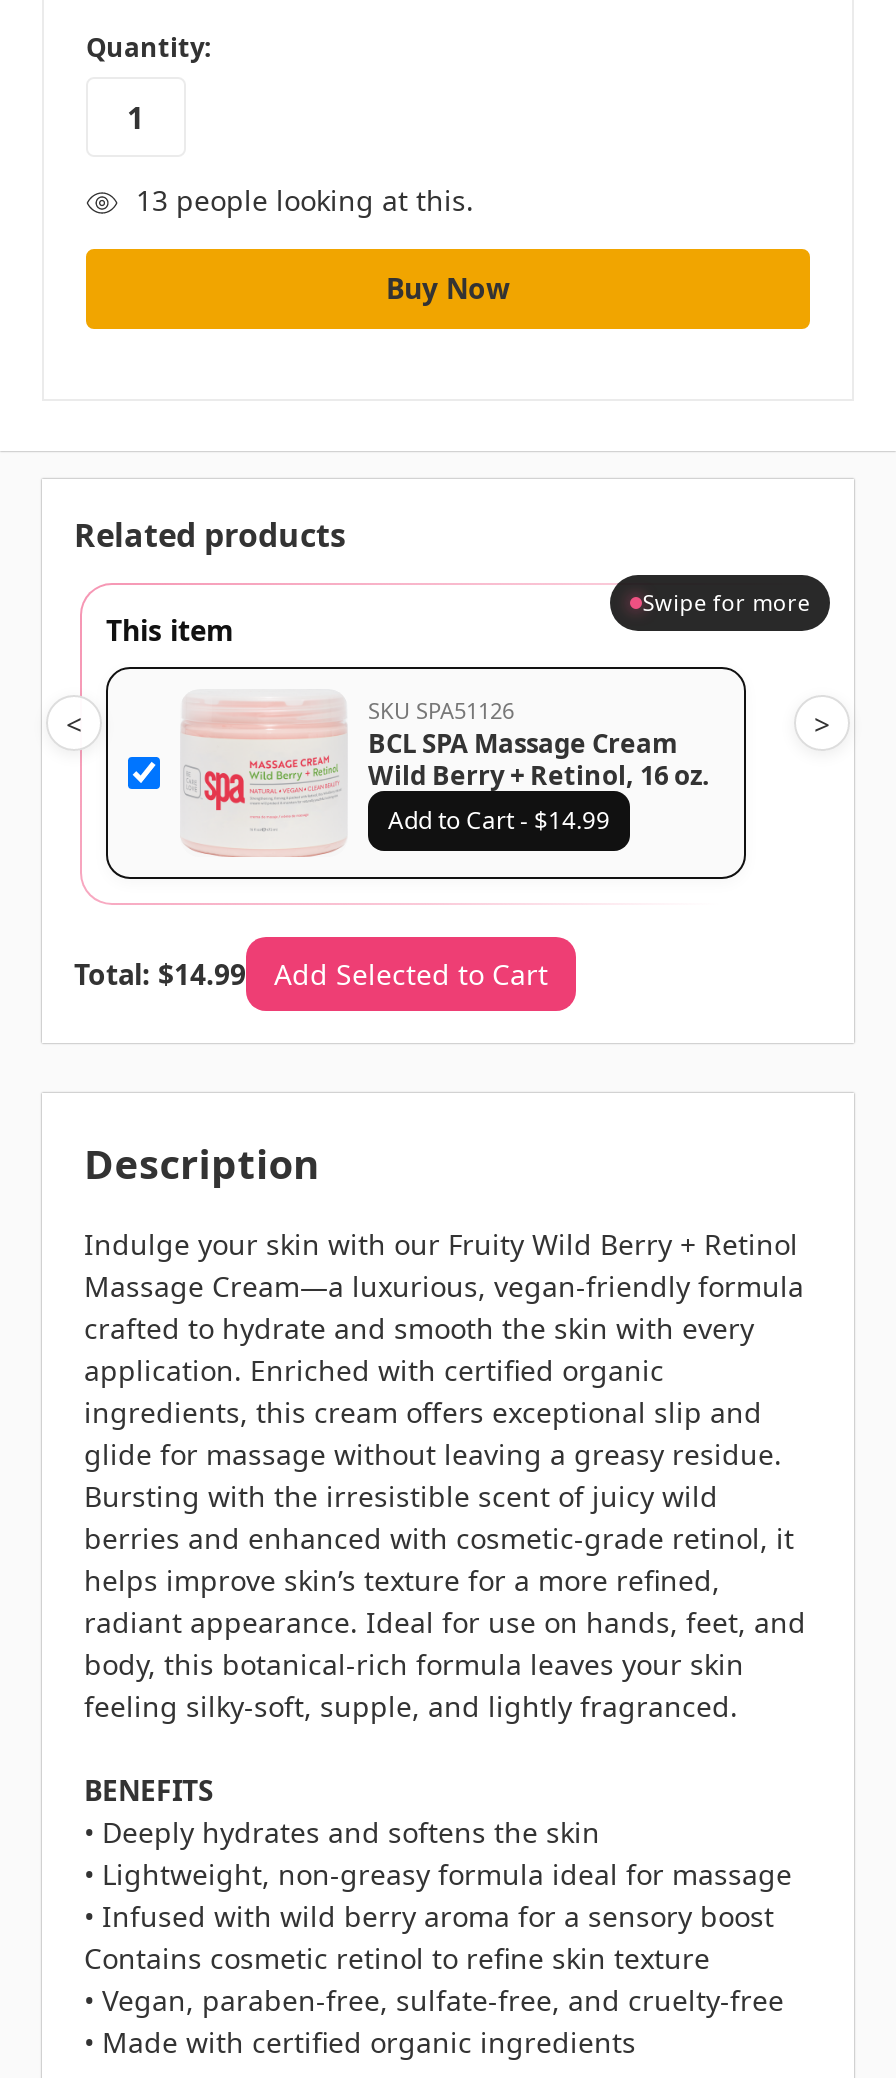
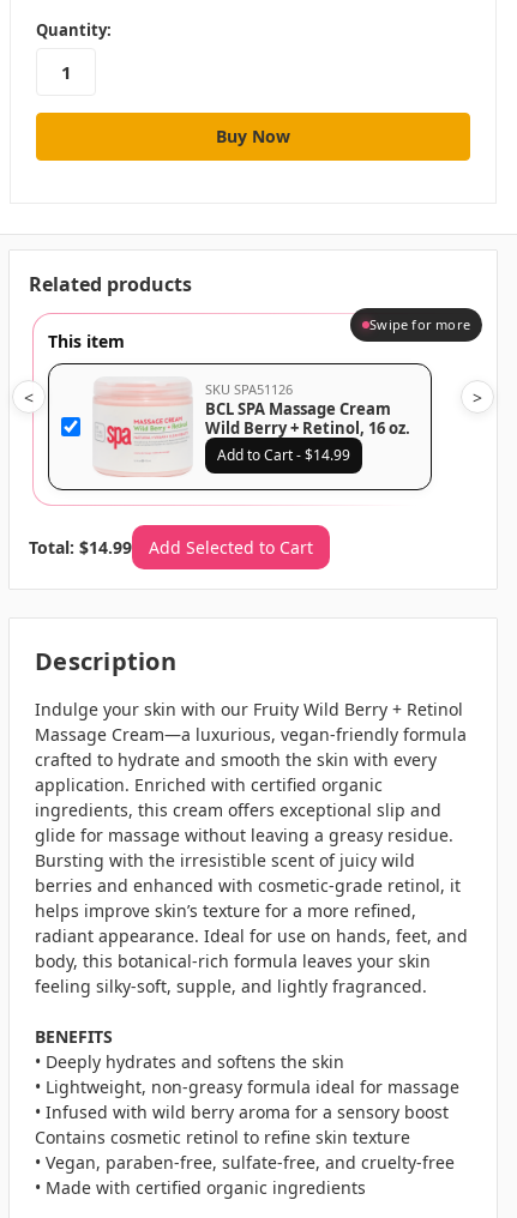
[136,181,474,219] 13 people looking at this. -> none

